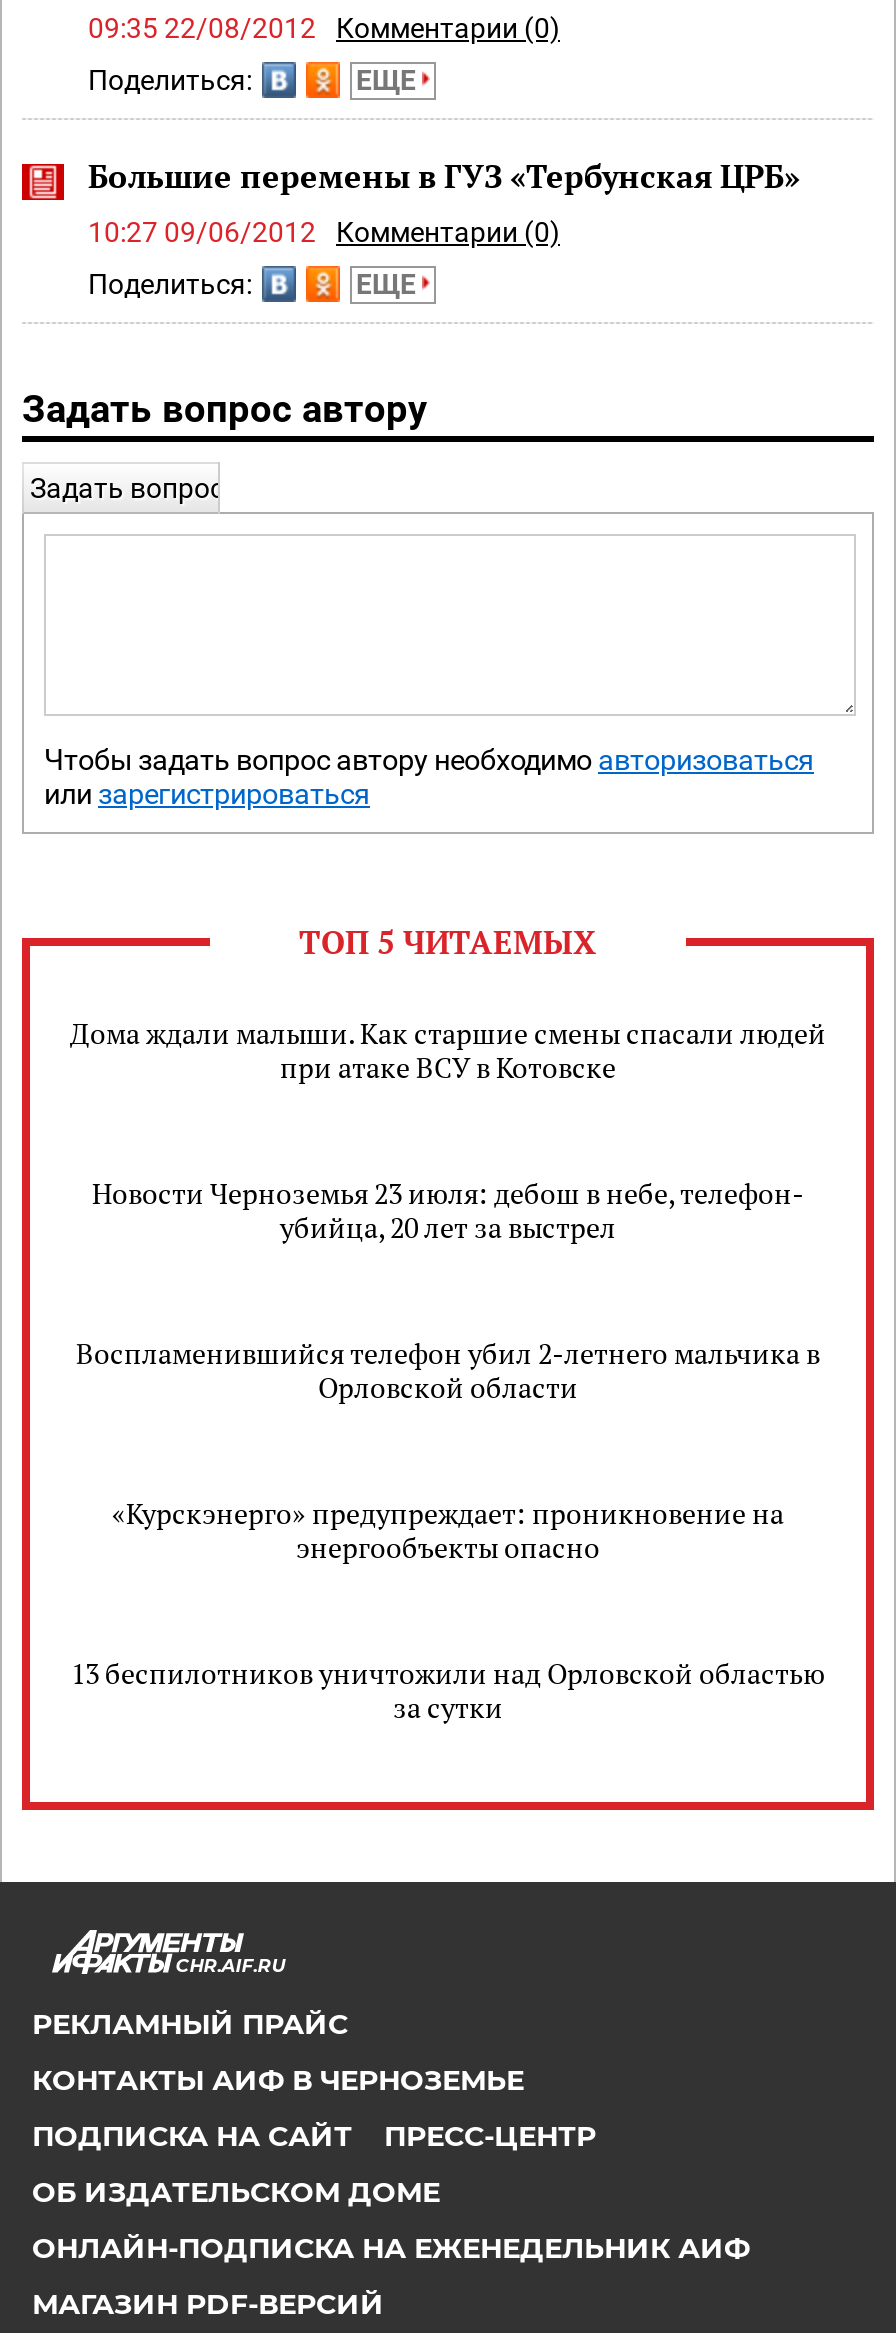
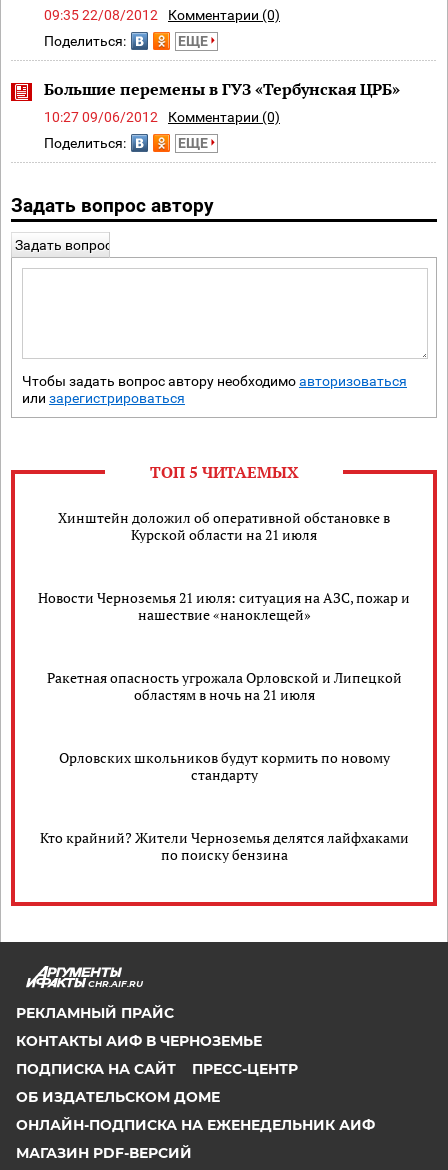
[70,1014,826,1086] Дома ждали малыши. Как старшие смены спасали людей | при атаке ВСУ в Котовске -> [58,508,390,544] Хинштейн доложил об оперативной обстановке в | Курской области на 21 июля
[92,1174,804,1246] Новости Черноземья 23 июля: дебош в небе, телефон- | убийца, 20 лет за выстрел -> [38,588,410,624] Новости Черноземья 21 июля: ситуация на АЗС, пожар и | нашествие «наноклещей»
[76,1334,820,1406] Воспламенившийся телефон убил 2-летнего мальчика в | Орловской области -> [46,668,401,704] Ракетная опасность угрожала Орловской и Липецкой | областям в ночь на 21 июля
[112,1494,784,1566] «Курскэнерго» предупреждает: проникновение на | энергообъекты опасно -> [58,748,389,784] Орловских школьников будут кормить по новому | стандарту
[71,1654,825,1726] 13 беспилотников уничтожили над Орловской областью | за сутки -> [39,828,408,864] Кто крайний? Жители Черноземья делятся лайфхаками | по поиску бензина

